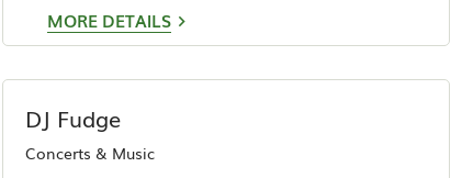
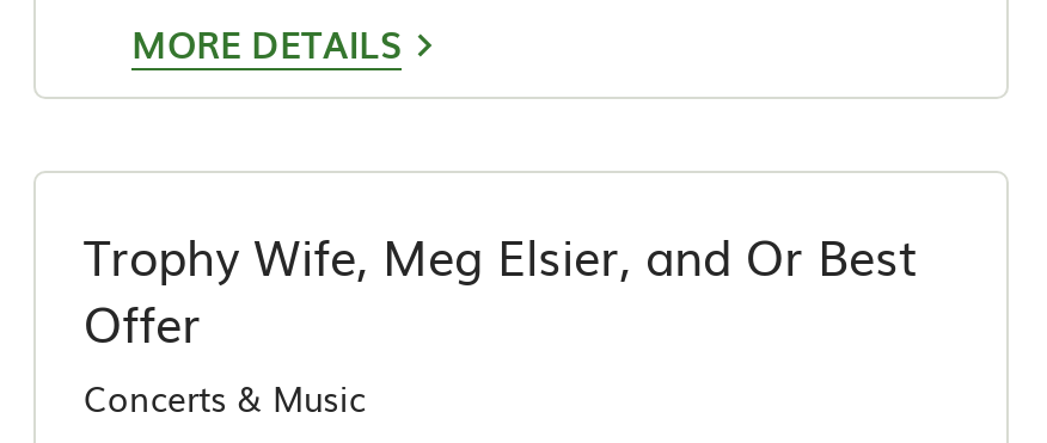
[25,101,121,134] DJ Fudge -> [84,219,918,357] Trophy Wife, Meg Elsier, and Or Best | Offer

